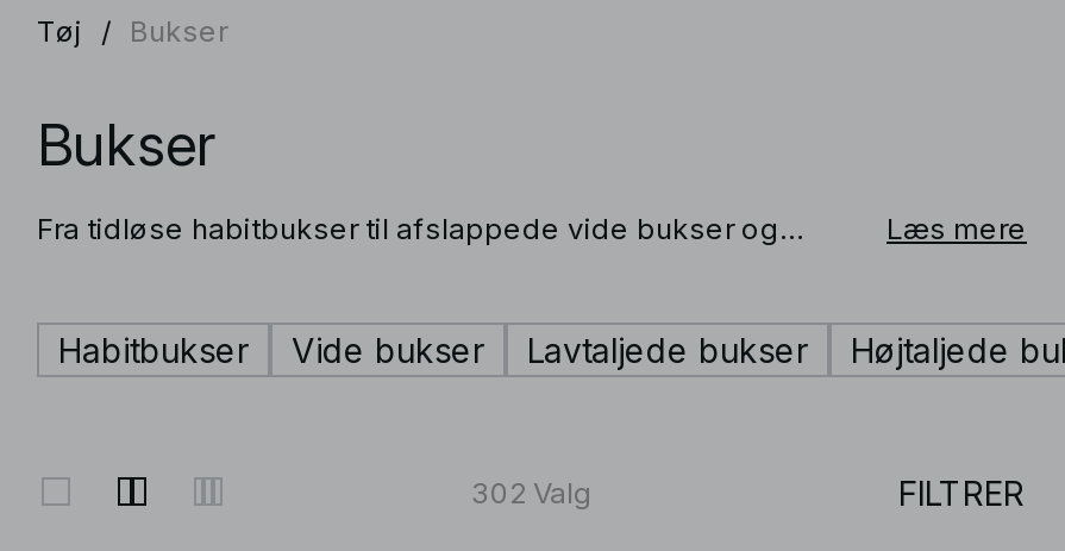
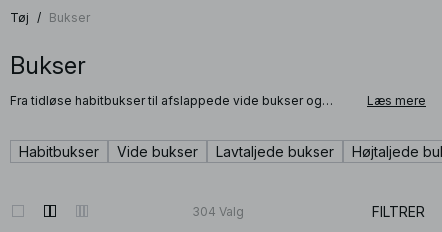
[471,474,593,509] 302 Valg -> [192,203,244,218] 304 Valg

